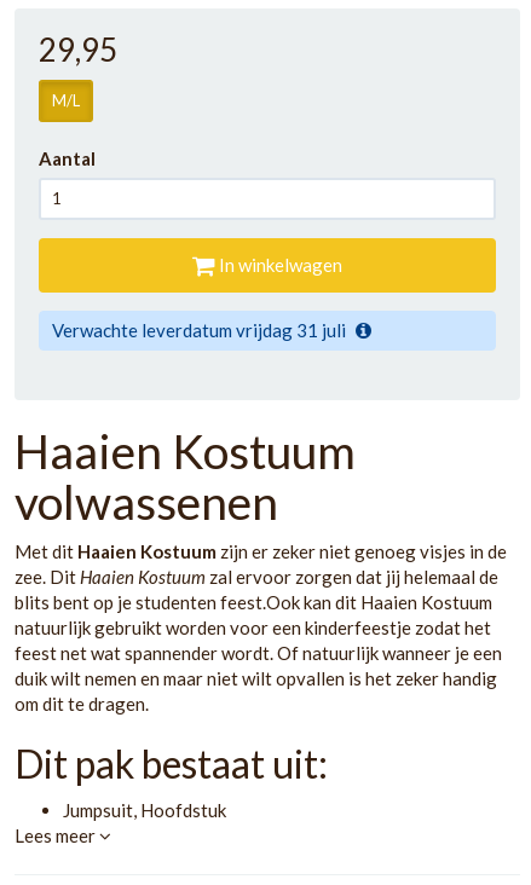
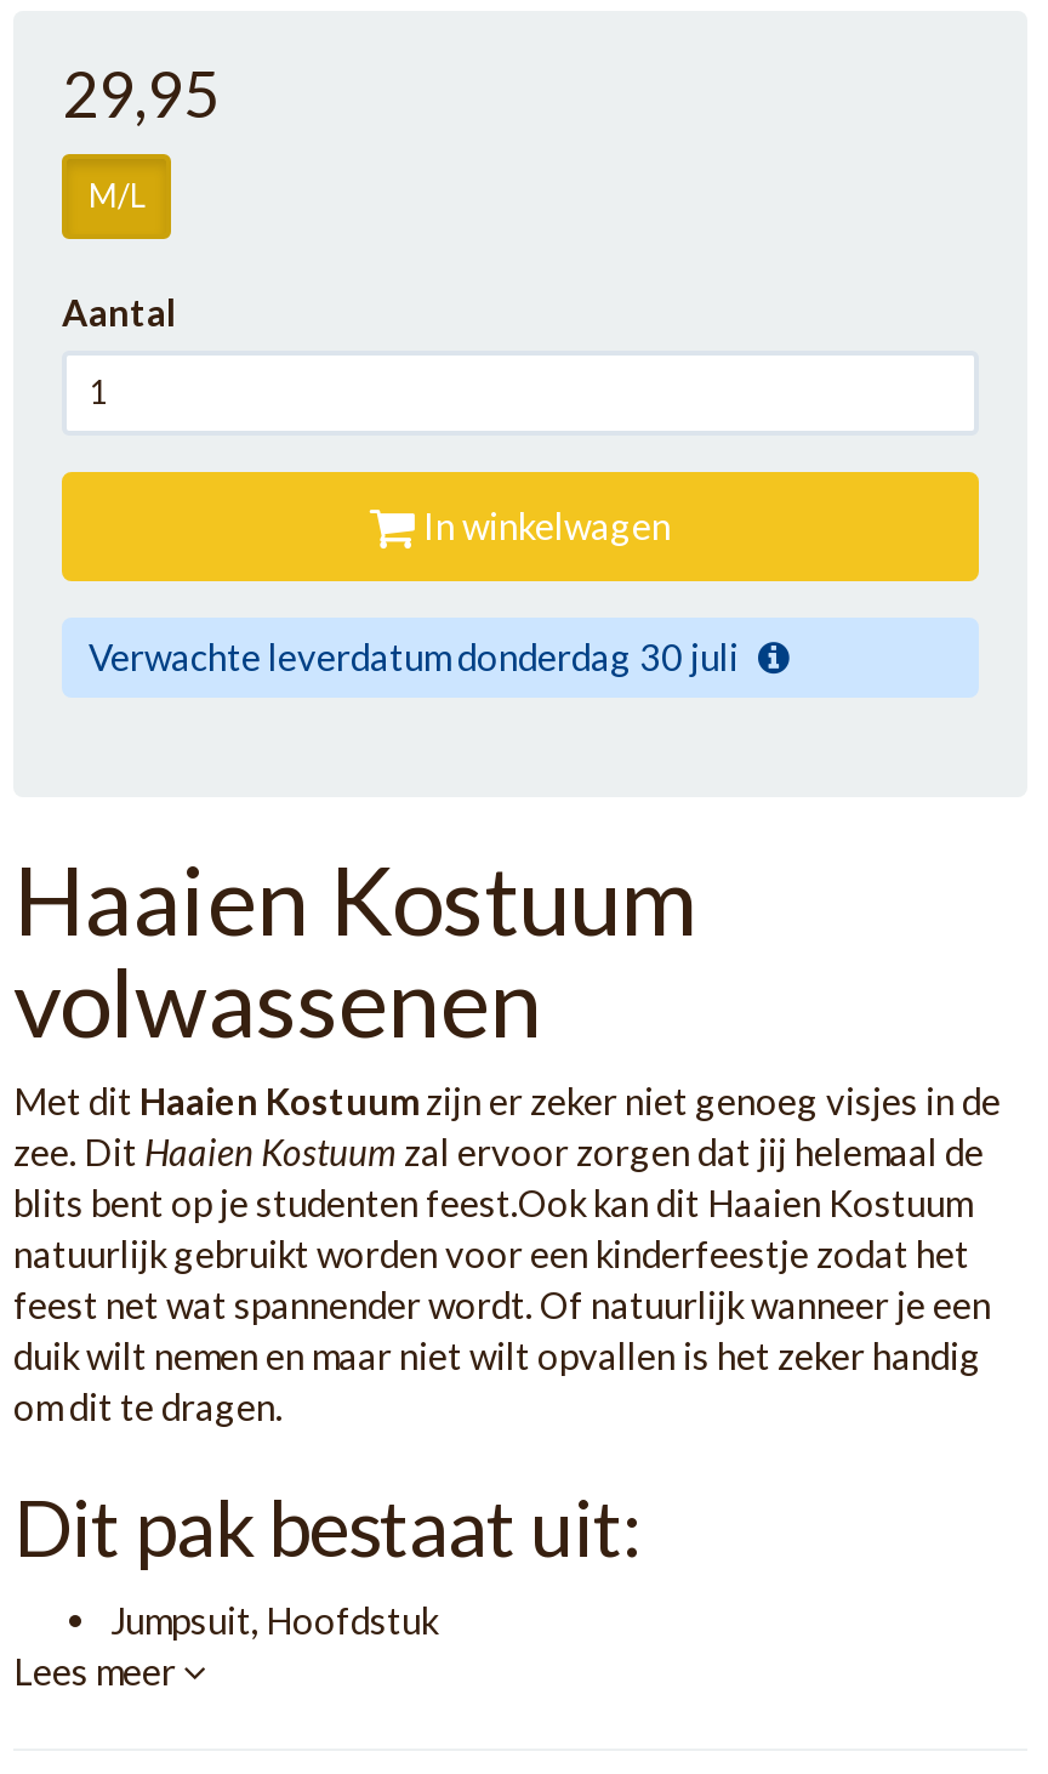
[52,319,350,340] Verwachte leverdatum vrijdag 31 juli -> [89,633,746,677] Verwachte leverdatum donderdag 30 juli

